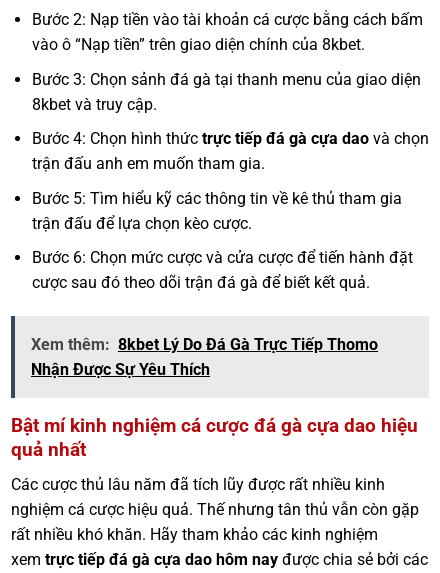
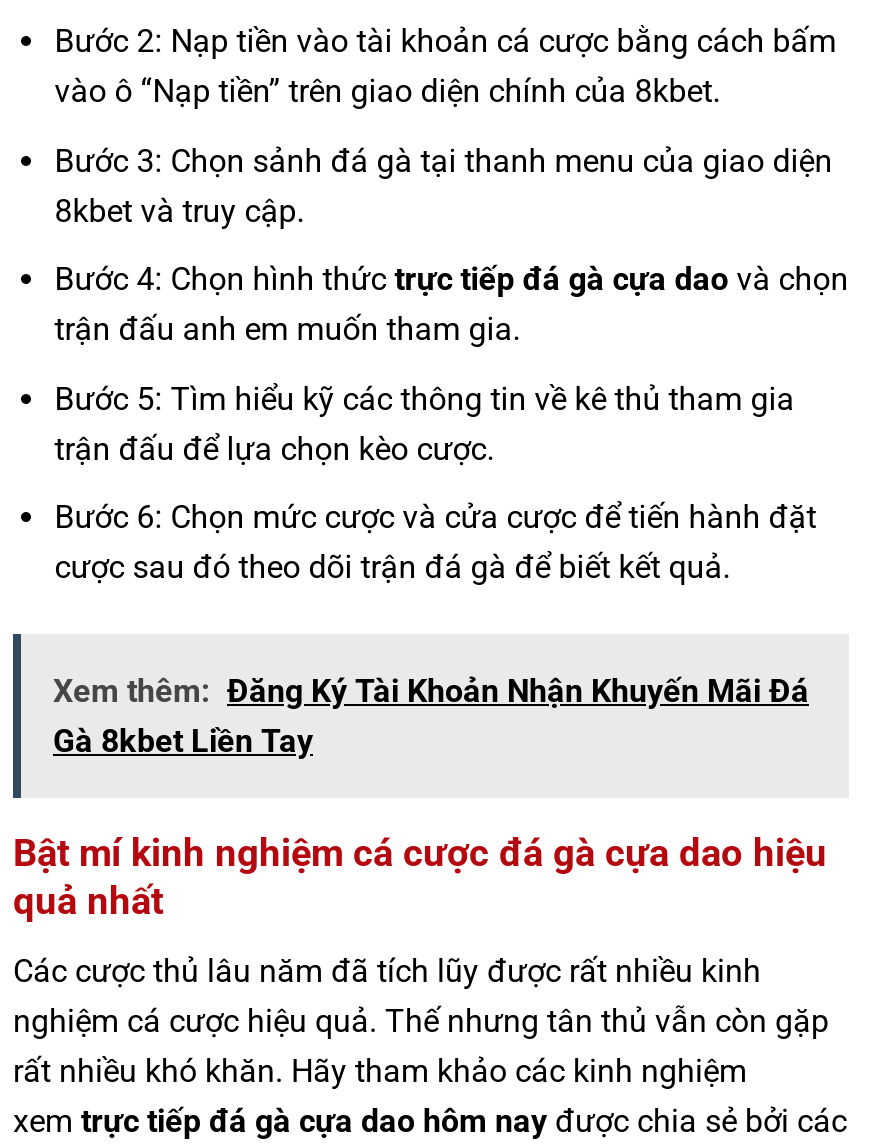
[31,335,378,379] Xem thêm: 8kbet Lý Do Đá Gà Trực Tiếp Thomo | Nhận Được Sự Yêu Thích -> [53,672,809,760] Xem thêm: Đăng Ký Tài Khoản Nhận Khuyến Mãi Đá | Gà 8kbet Liền Tay

